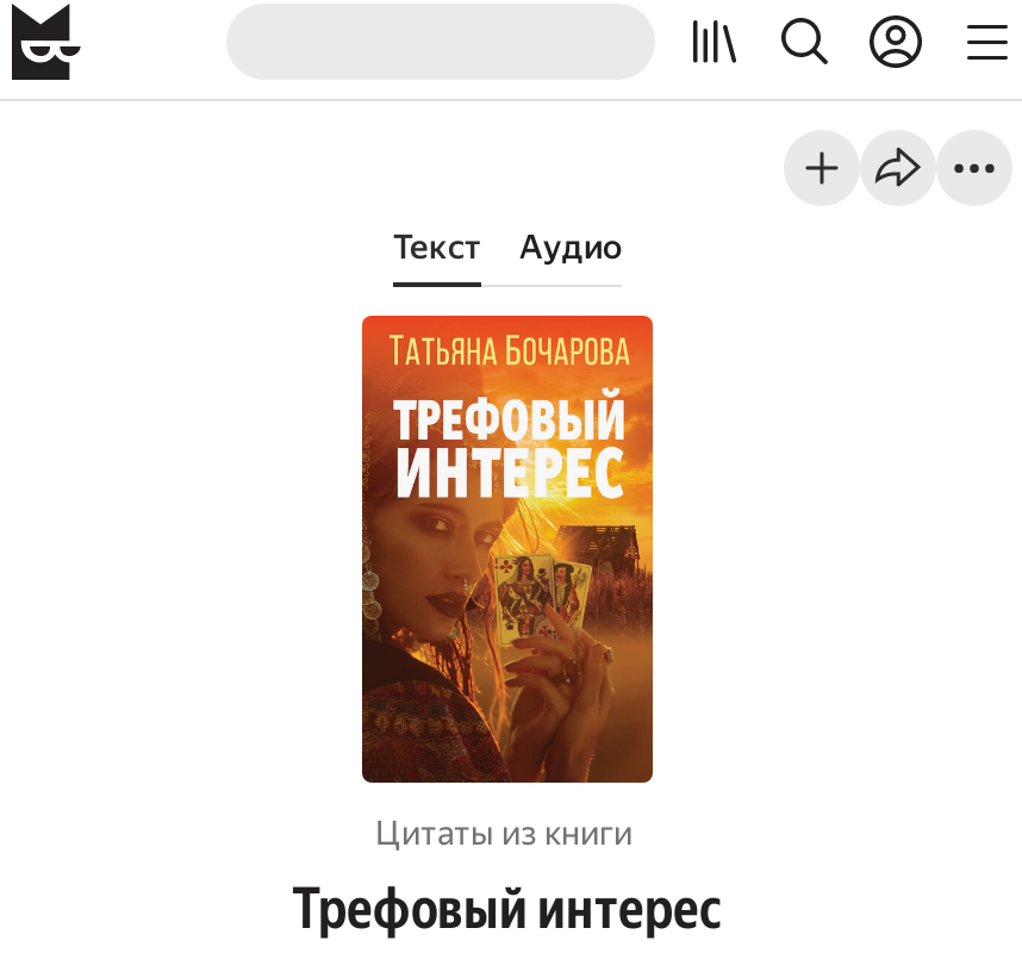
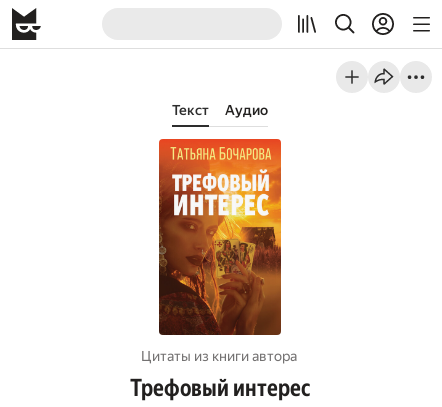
[375,814,632,852] Цитаты из книги -> [140,348,296,364] Цитаты из книги автора

